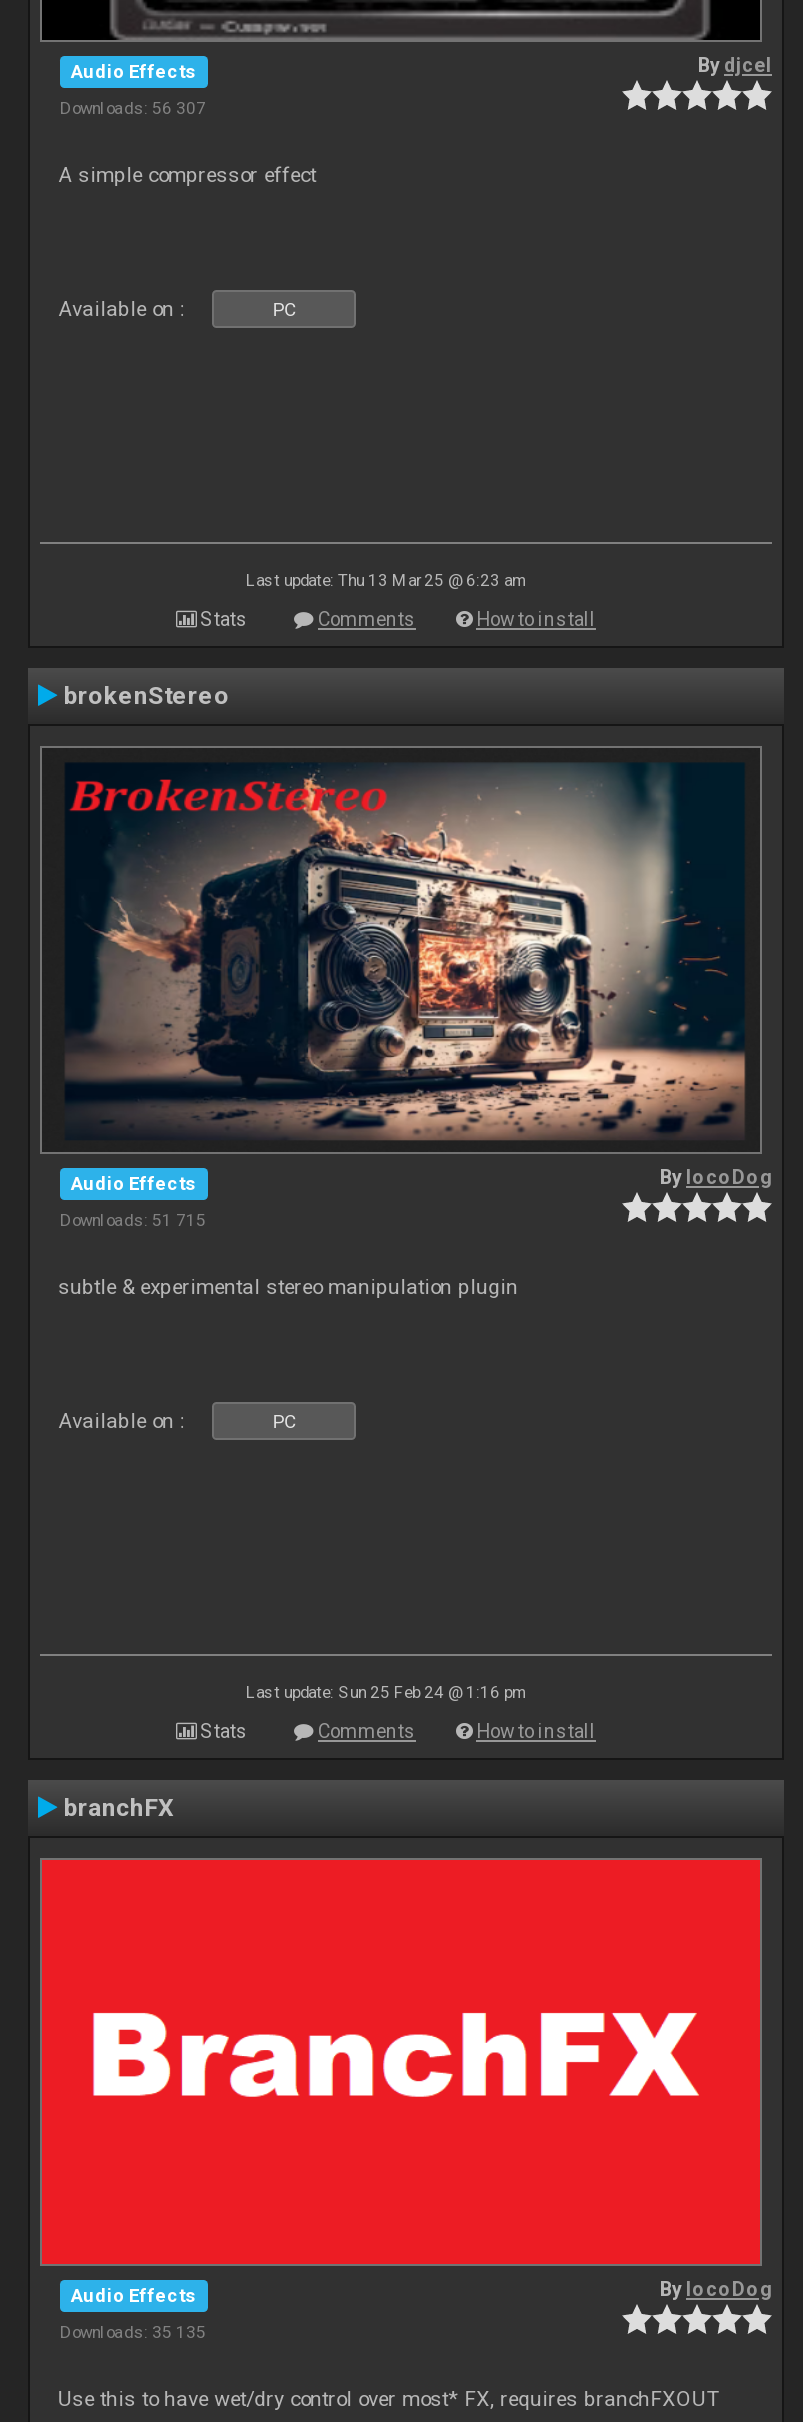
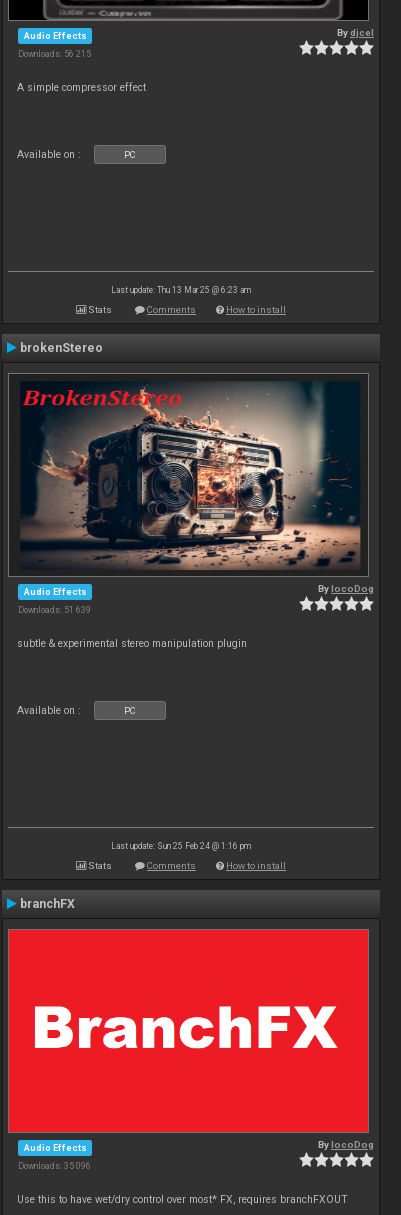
[60,97,206,117] Downloads: 56 307 -> [18,49,91,59] Downloads: 56 215
[60,1209,206,1229] Downloads: 51 715 -> [18,605,91,615] Downloads: 51 639
[60,2321,206,2341] Downloads: 35 135 -> [18,1161,91,1171] Downloads: 35 096

